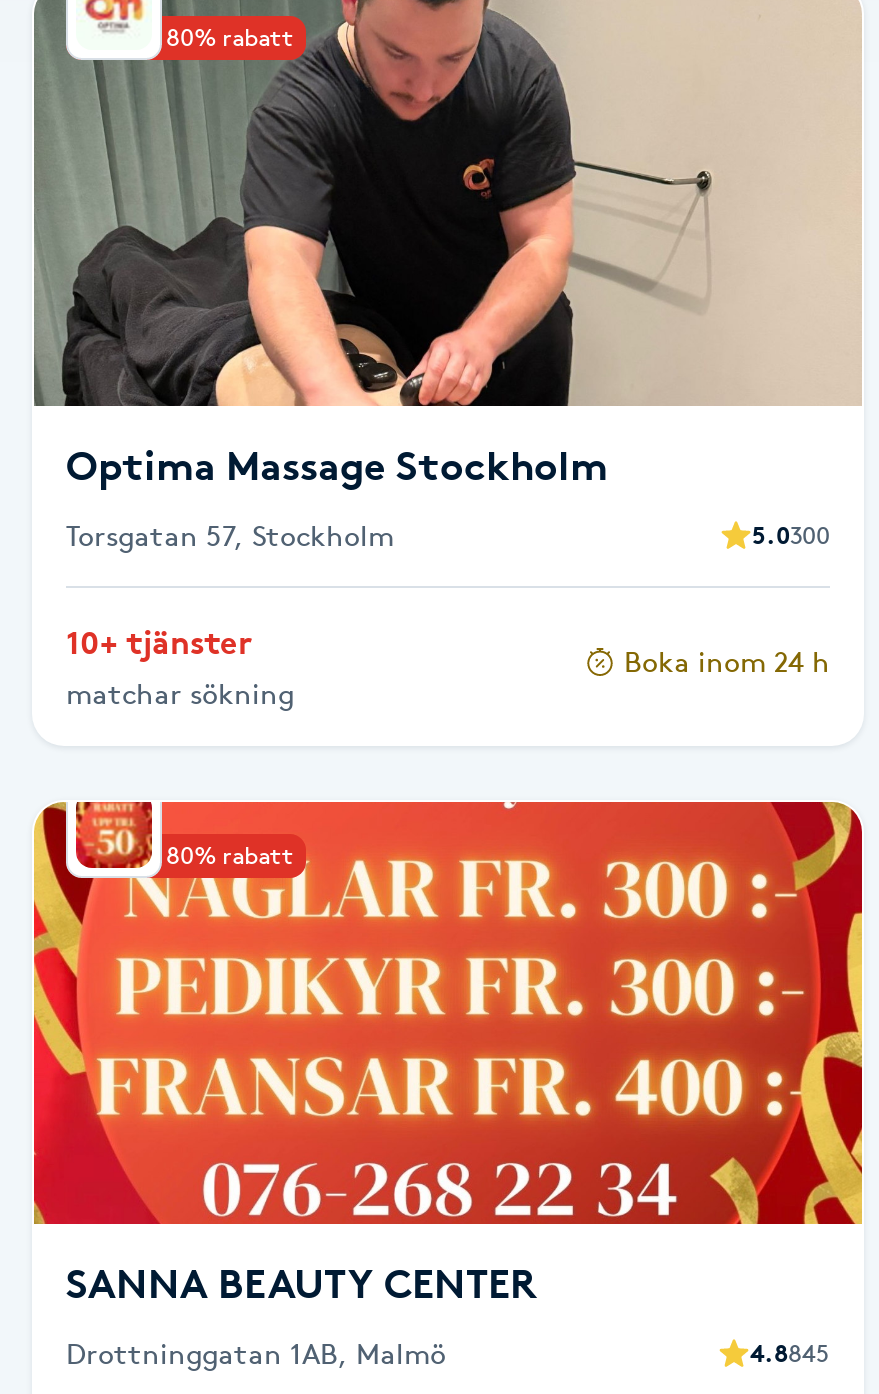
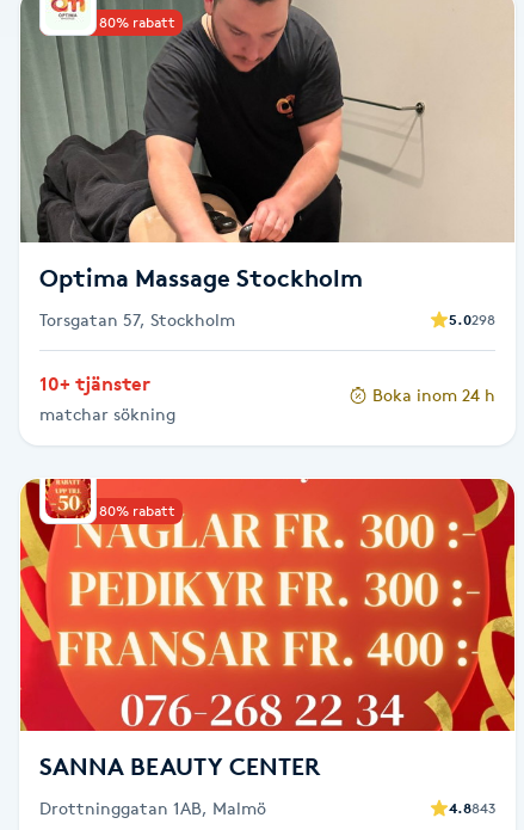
[752,520,830,550] 5.0300 -> [449,311,495,328] 5.0298
[750,1338,830,1368] 4.8845 -> [449,799,495,817] 4.8843

